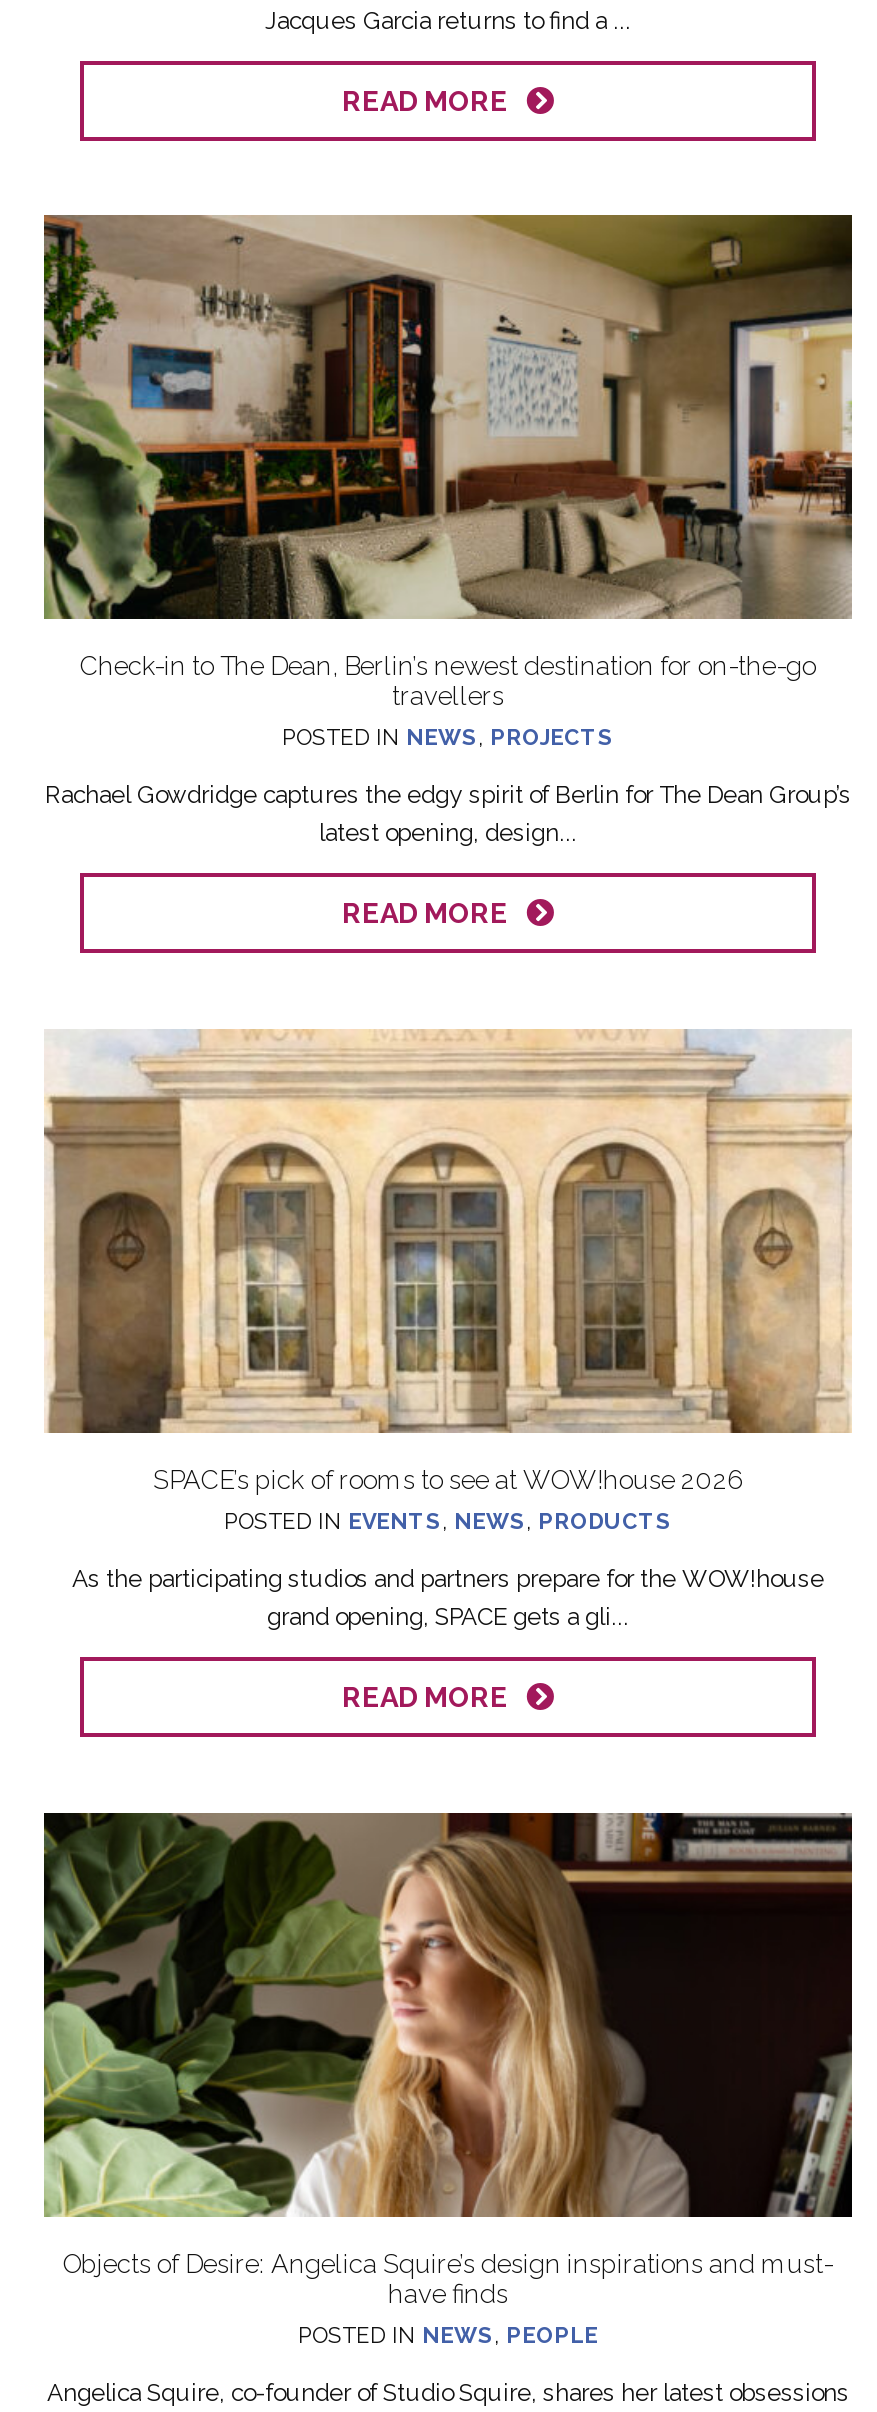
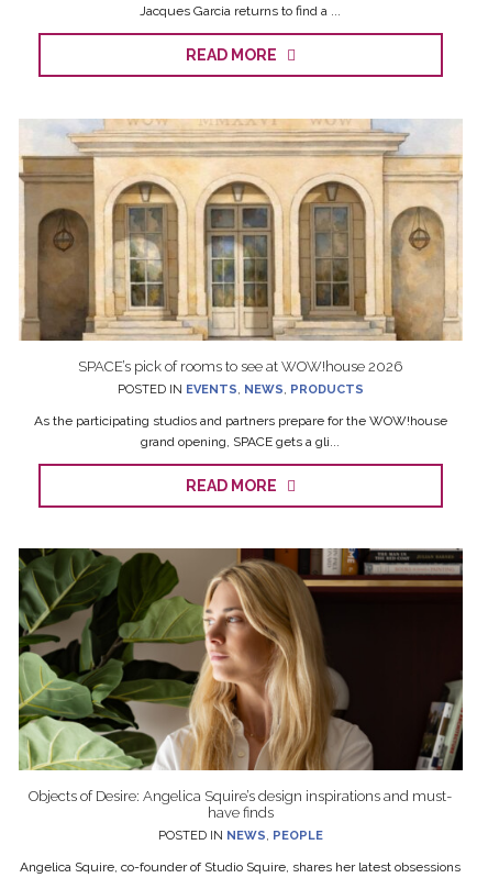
[342,84,526,116] READ MORE -> none
[42,212,854,848] [image] | Check-in to The Dean, Berlin’s newest destination for on-the-go | travellers | POSTED IN NEWS, PROJECTS | Rachael Gowdridge captures the edgy spirit of Berlin for The Dean Group’s | latest opening, design... -> none

